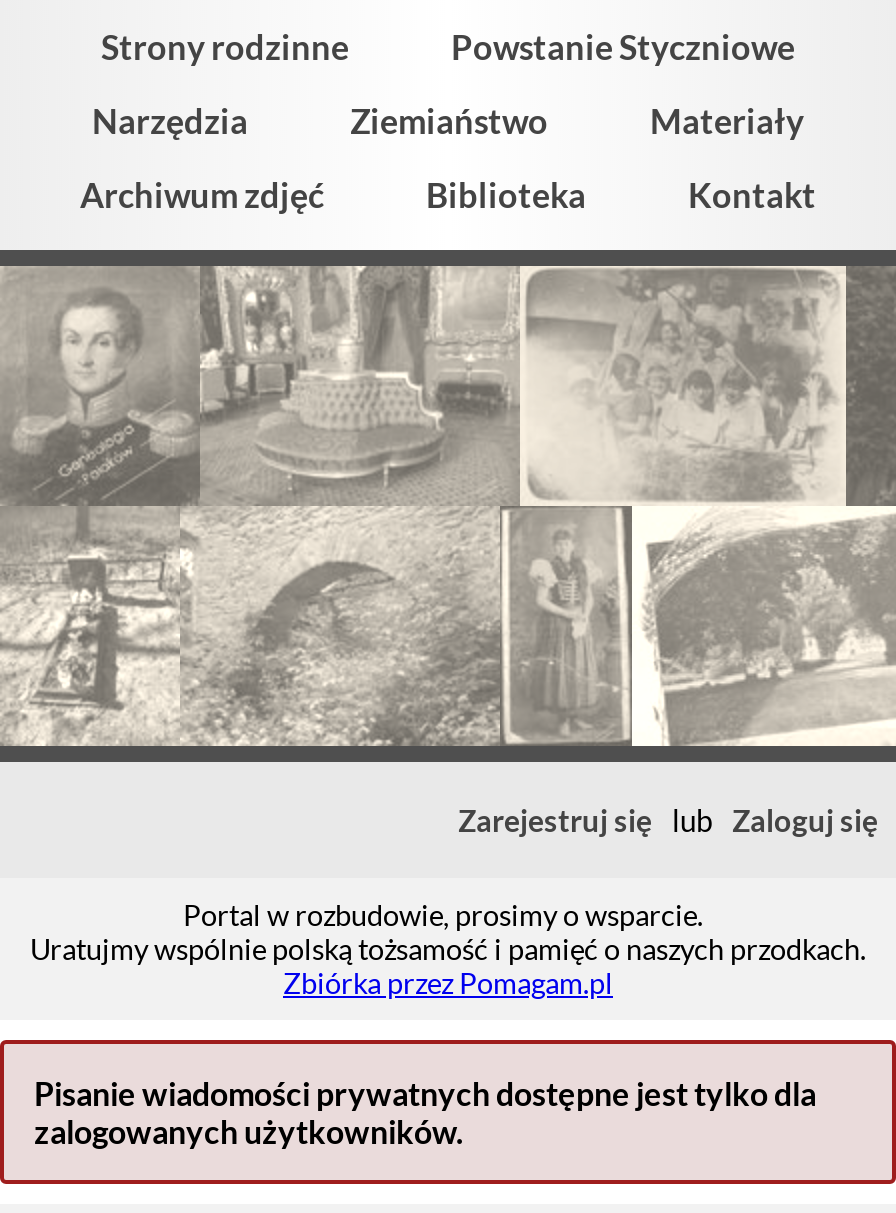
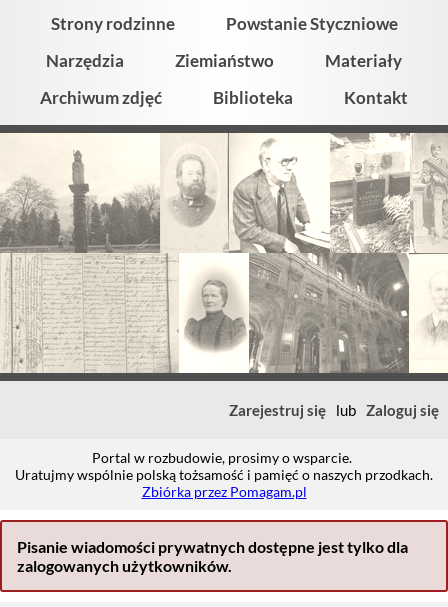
[6,264,890,748] [image] -> [3,132,445,374] [image]

